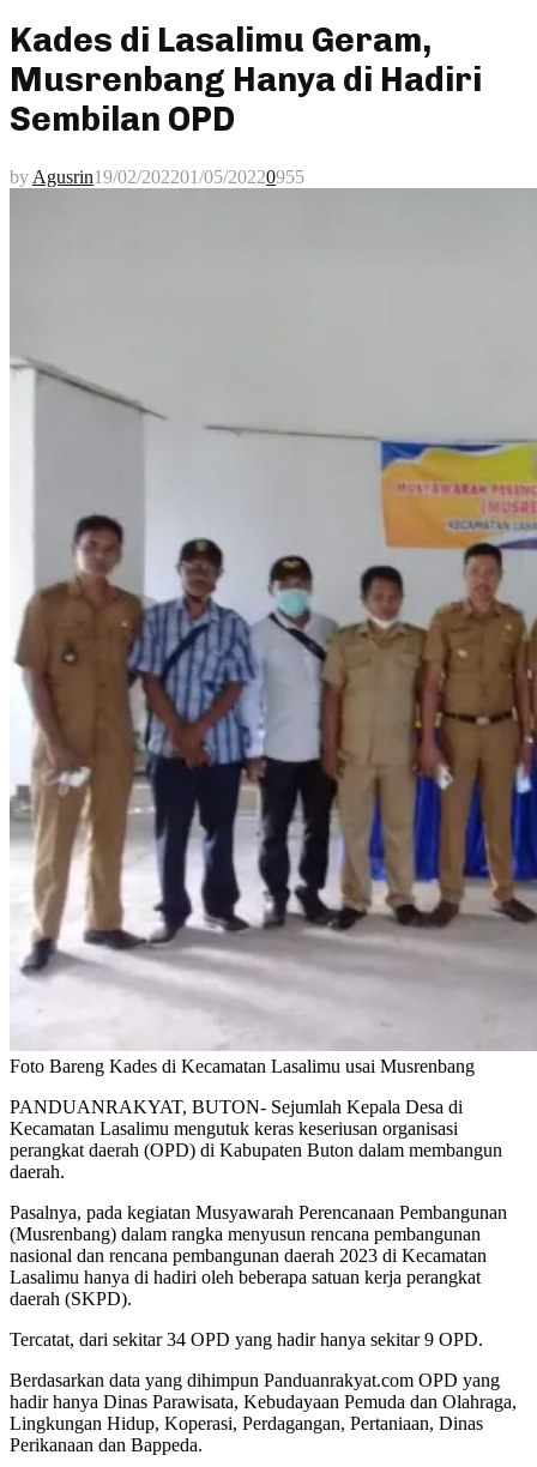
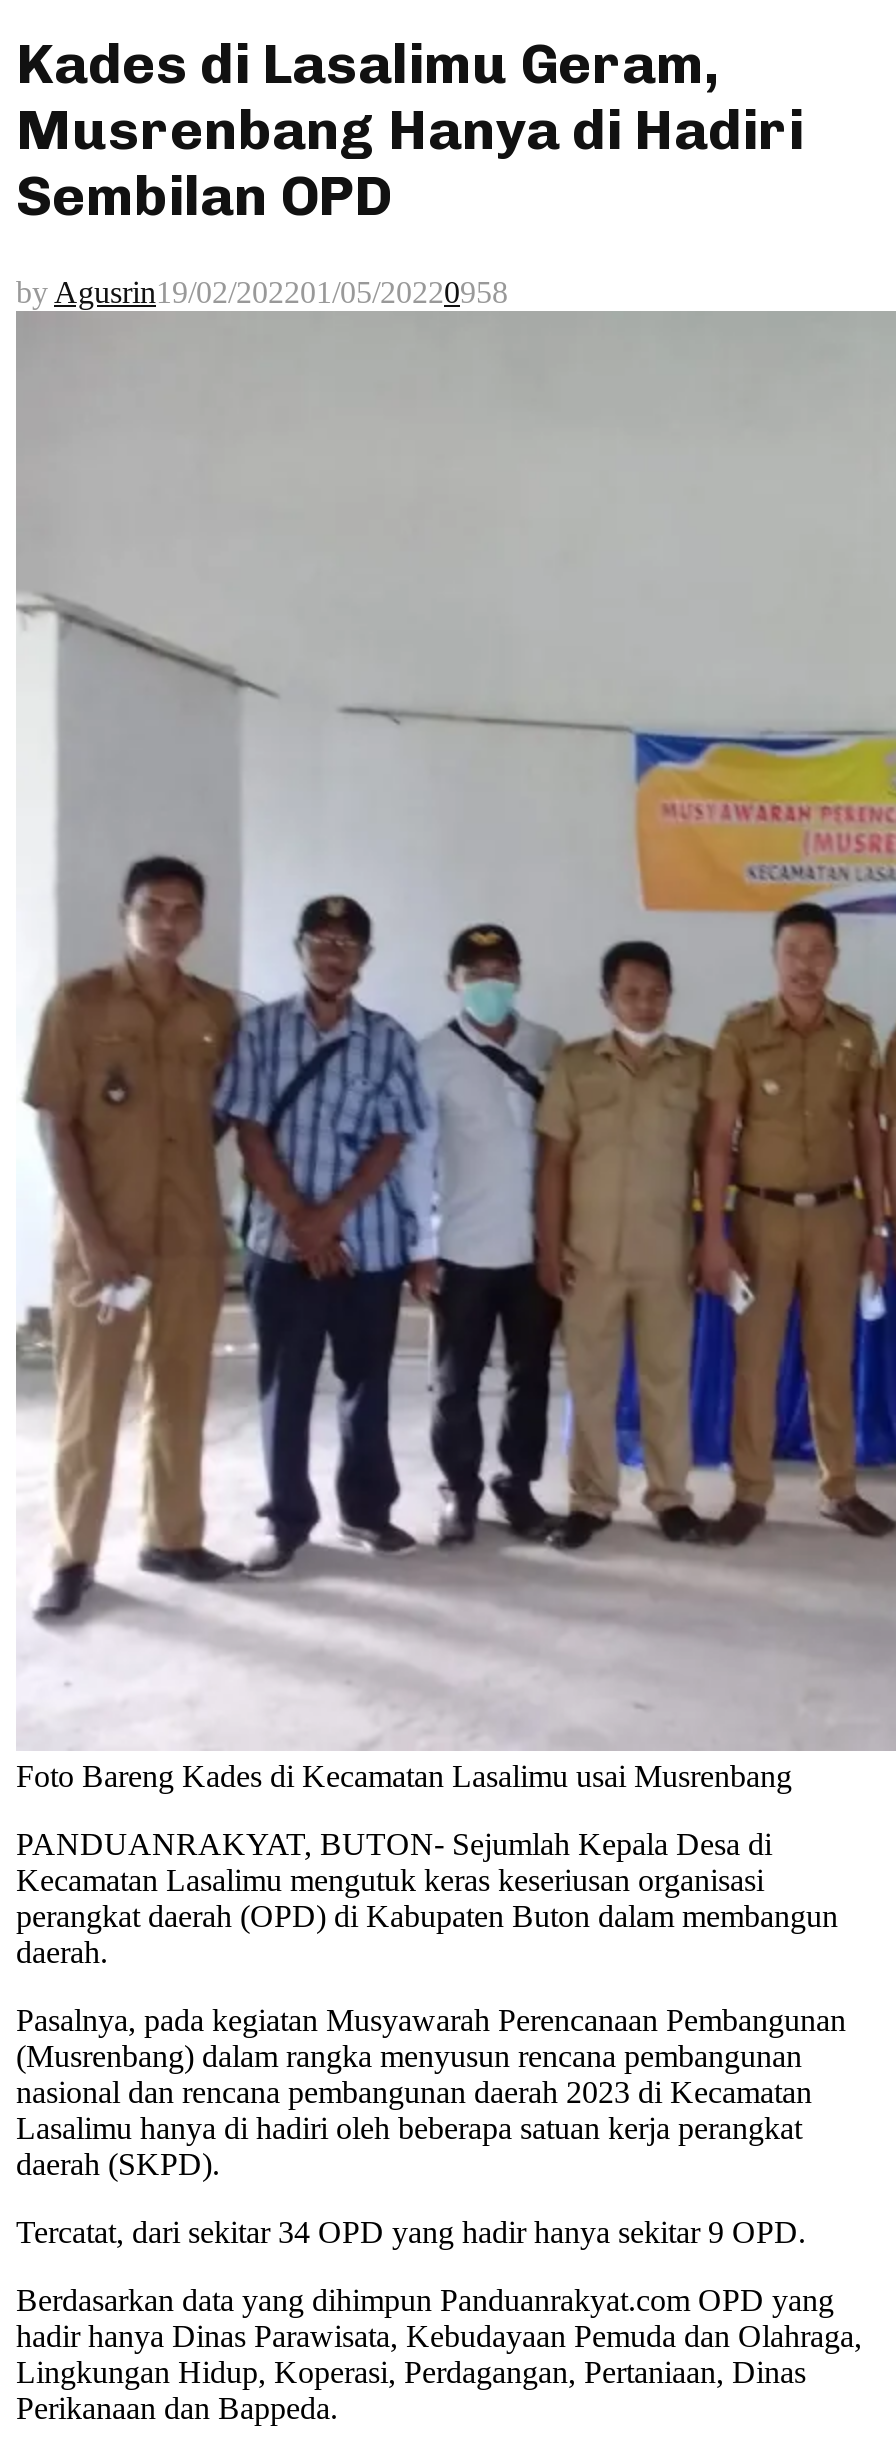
[10,167,304,188] by Agusrin19/02/202201/05/20220955 -> [16,276,508,310] by Agusrin19/02/202201/05/20220958

